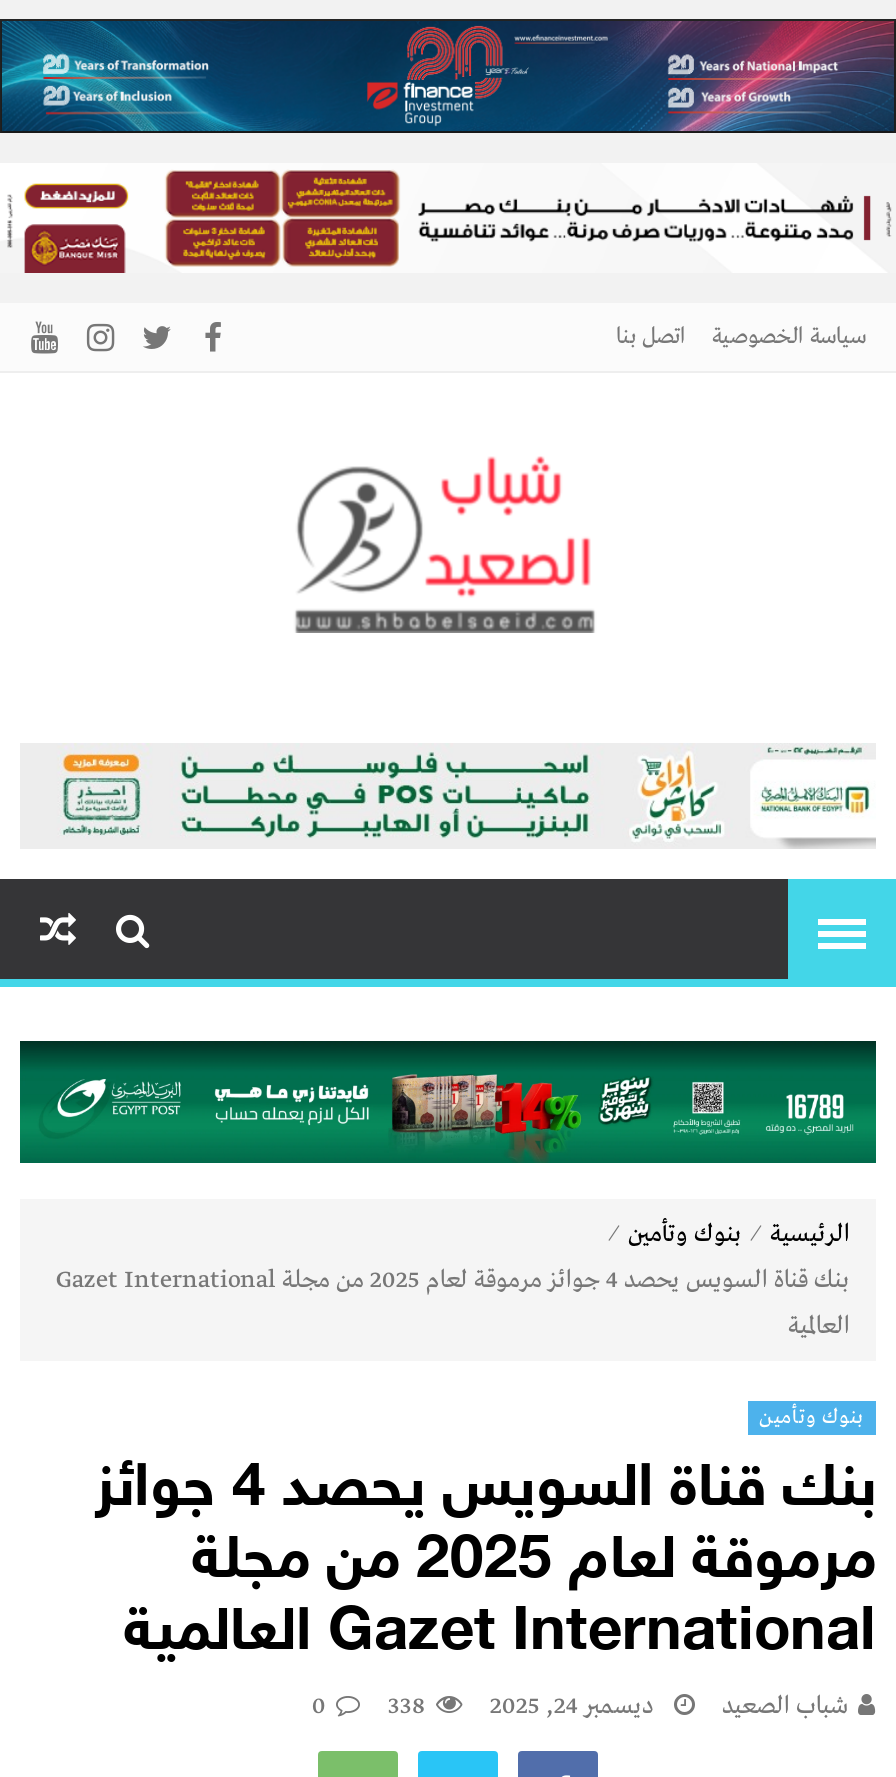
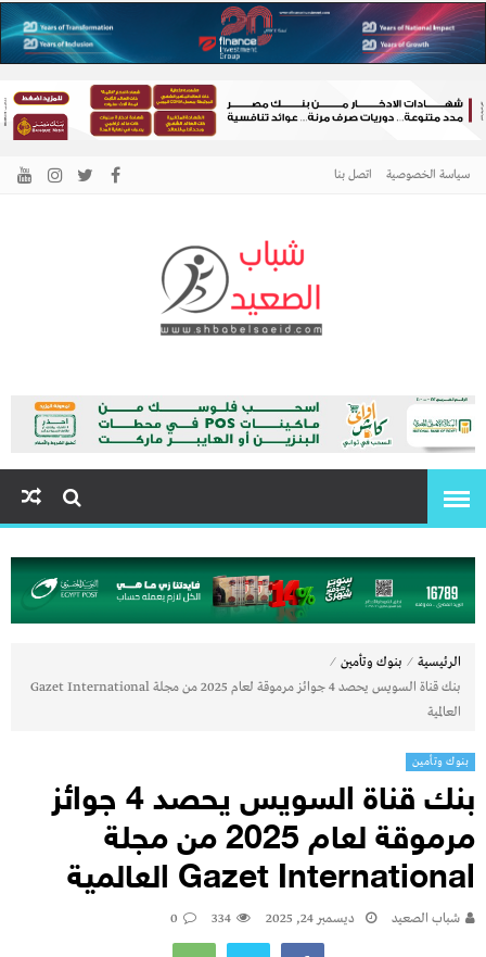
[312,1692,426,1724] 0 338 -> [170,911,231,928] 0 334

